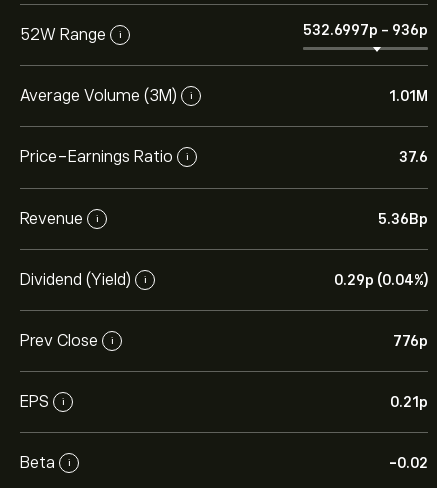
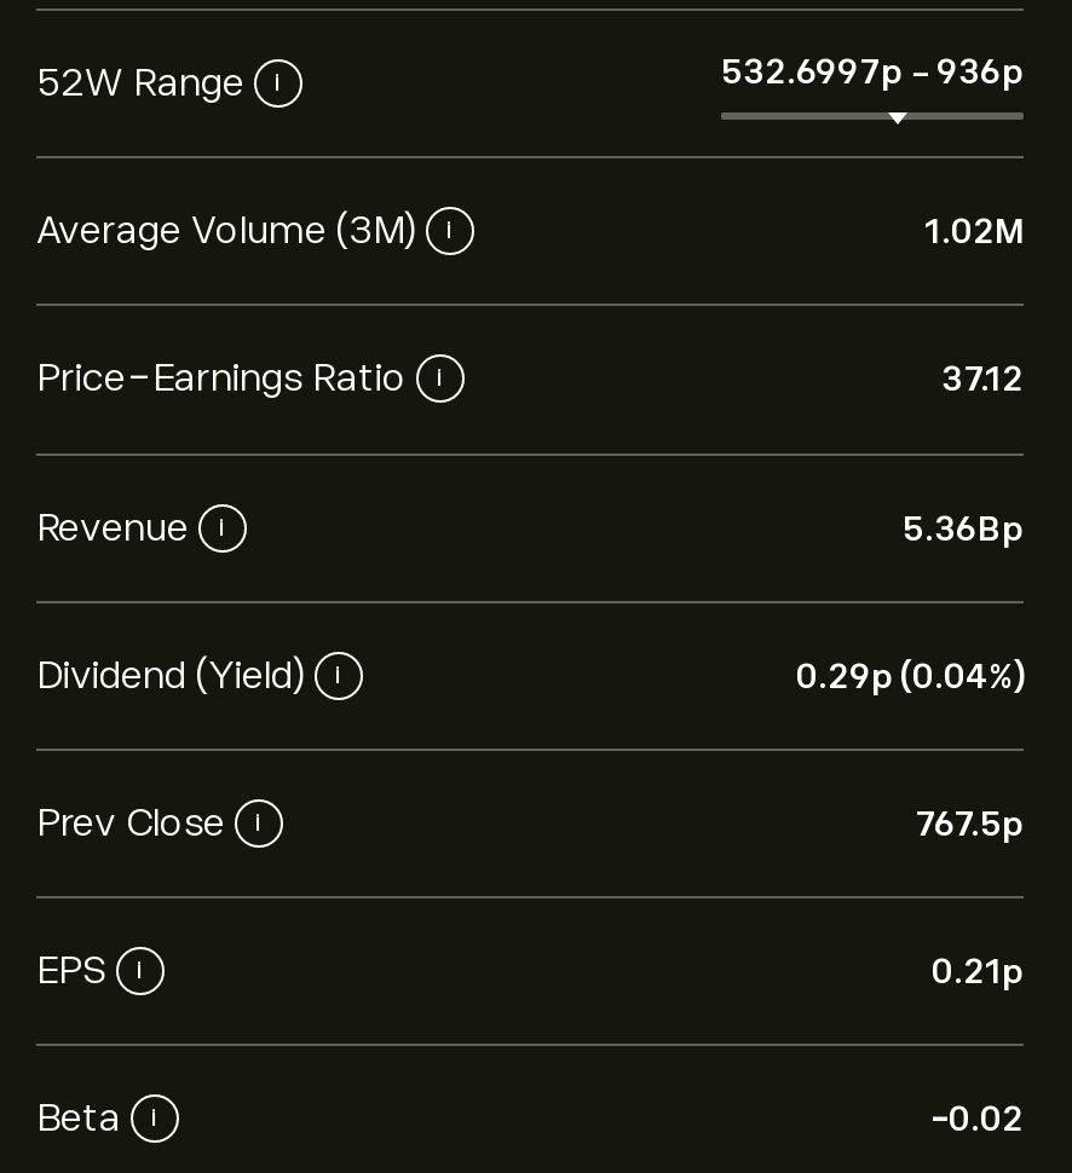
[389,88,428,104] 1.01M -> [924,212,1024,250] 1.02M
[399,149,428,165] 37.6 -> [941,359,1024,398] 37.12
[393,333,428,349] 776p -> [915,804,1024,843] 767.5p

